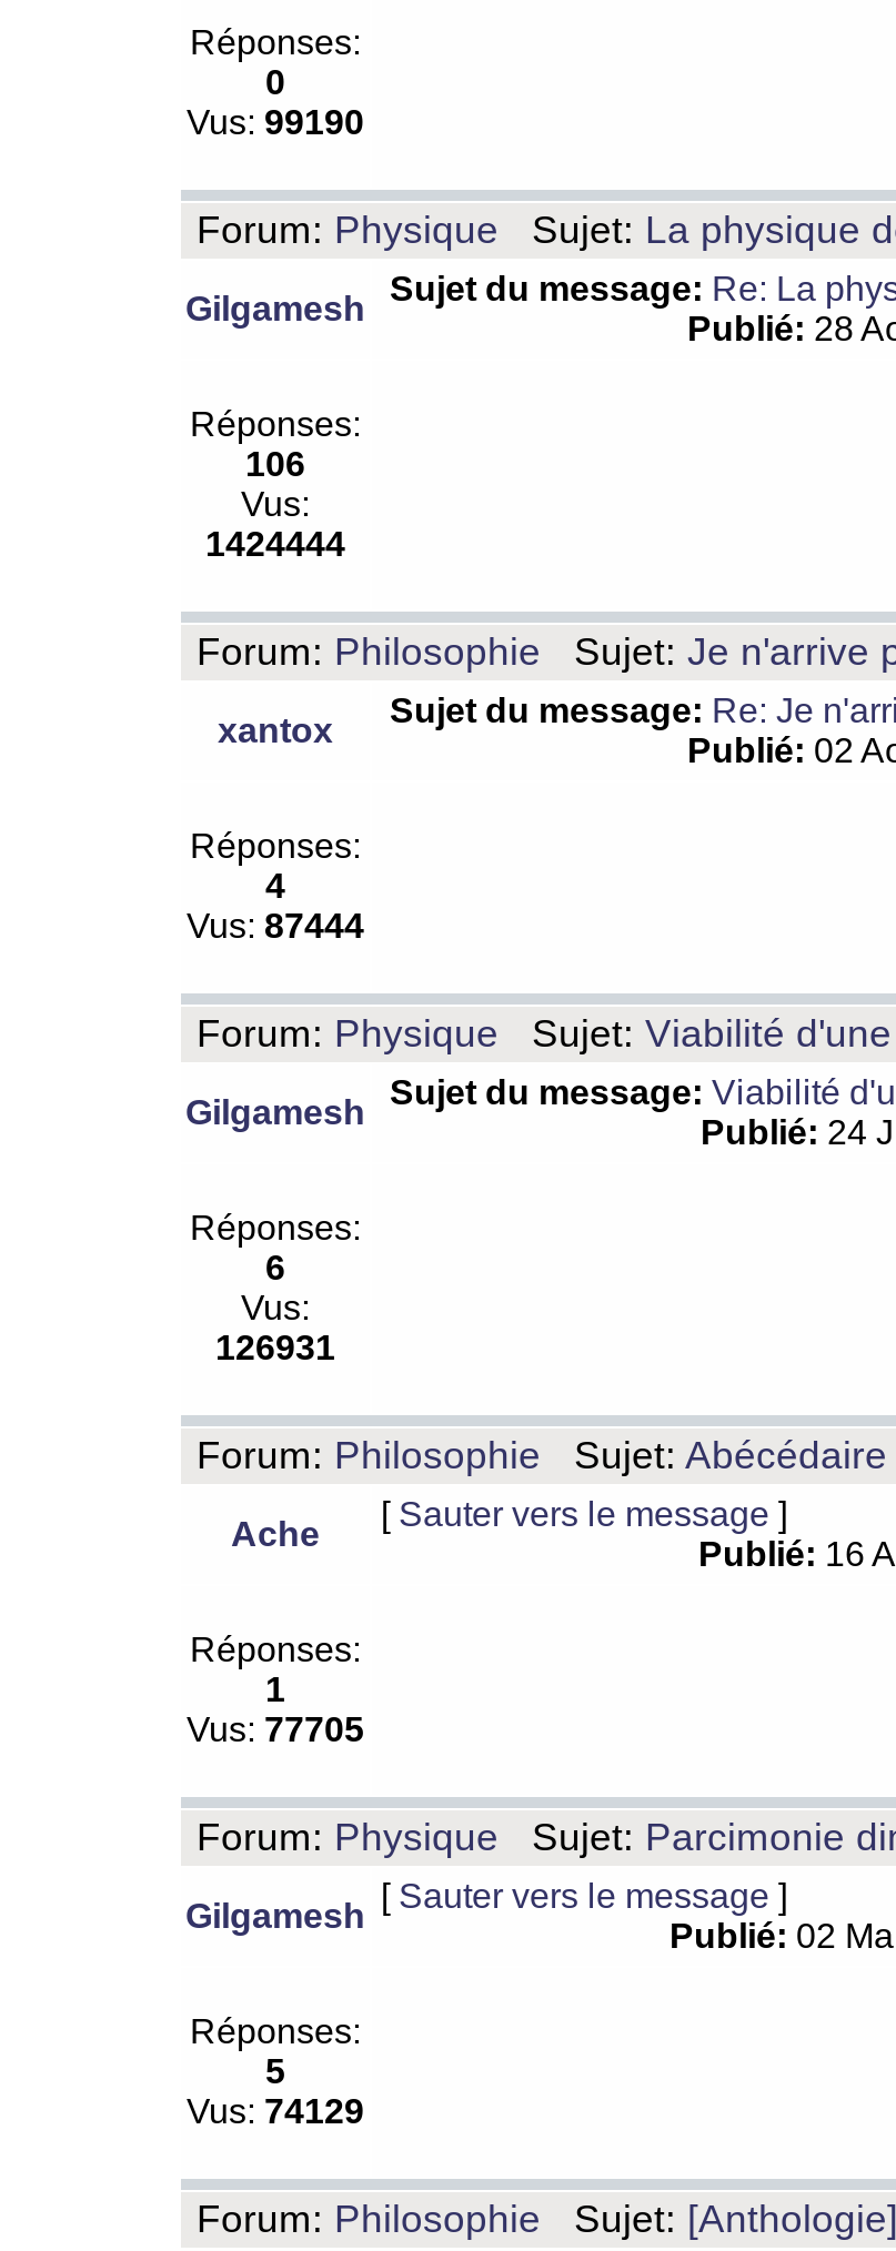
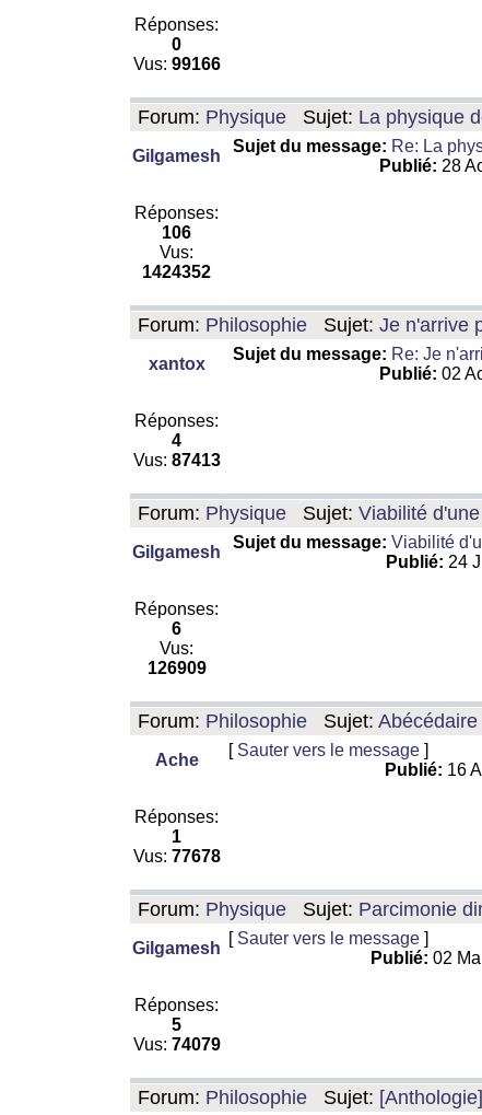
[187,103,364,141] Vus: 99190 -> [133,55,220,73] Vus: 99166
[205,525,345,563] 1424444 -> [142,263,211,281] 1424352
[187,907,364,945] Vus: 87444 -> [133,451,220,469] Vus: 87413
[215,1329,335,1366] 126931 -> [147,659,206,677] 126909
[187,1710,364,1748] Vus: 77705 -> [133,847,220,866] Vus: 77678
[187,2092,364,2130] Vus: 74129 -> [133,1035,220,1054] Vus: 74079

